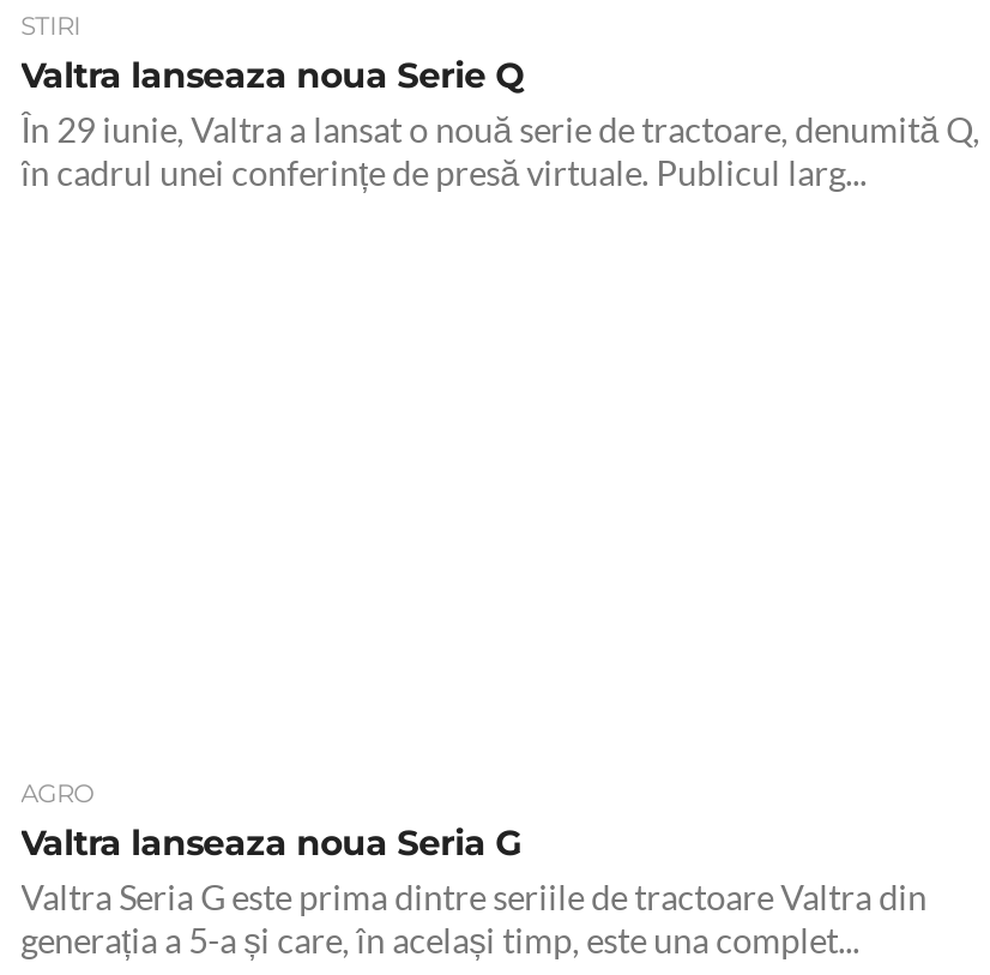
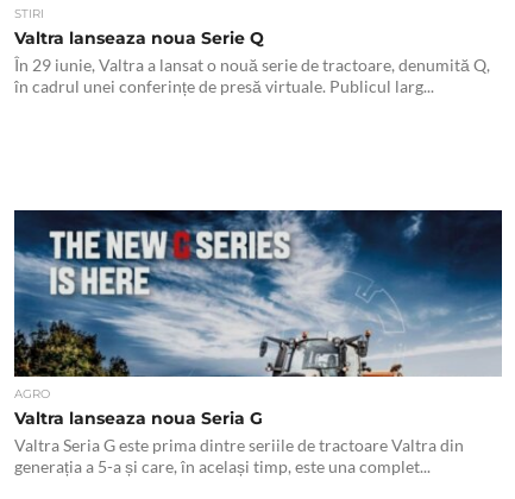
none -> [13,209,503,378] [image]

